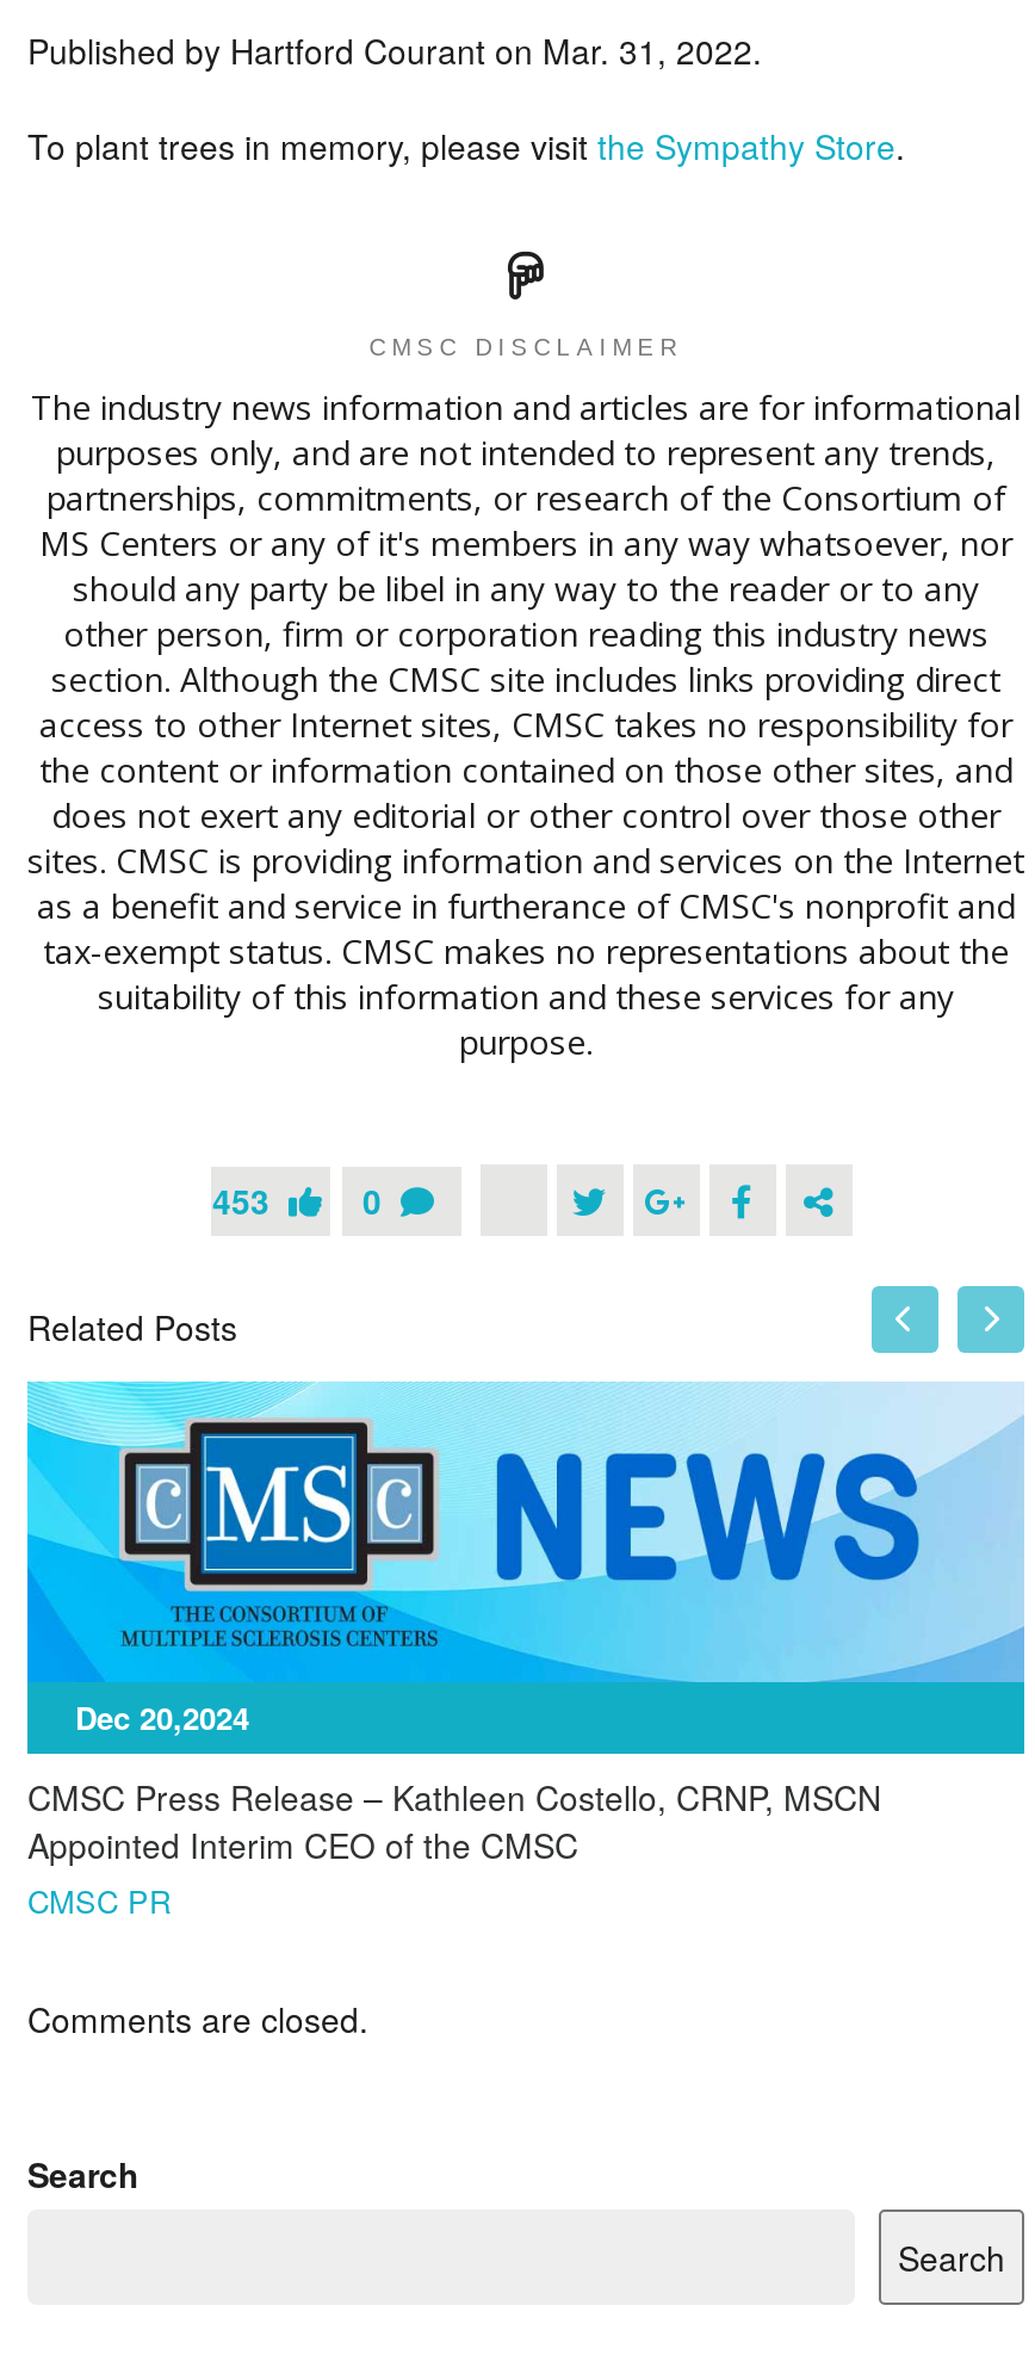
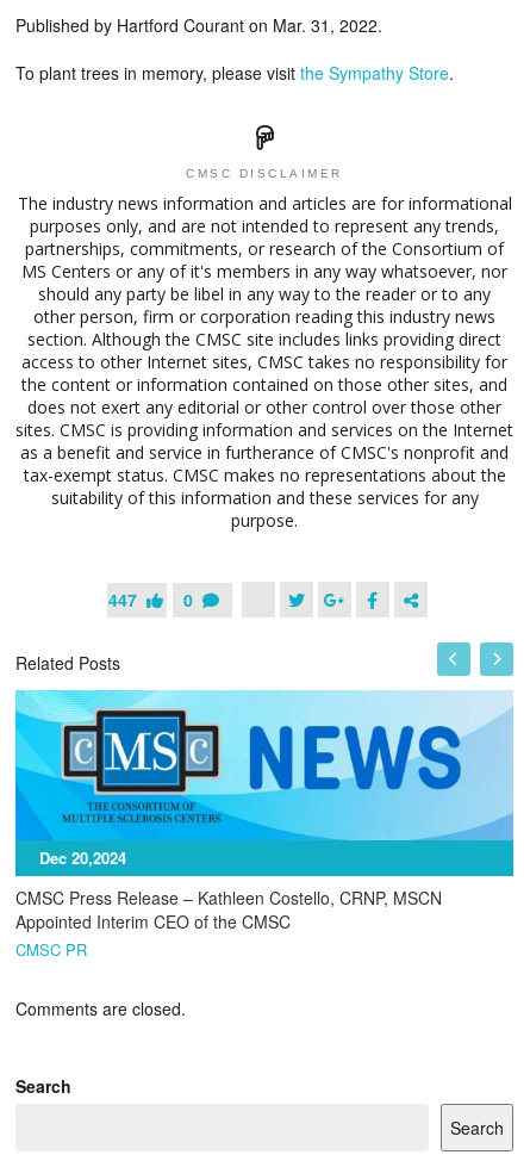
[212,1176,382,1224] 453 0 -> [108,588,192,611] 447 0

